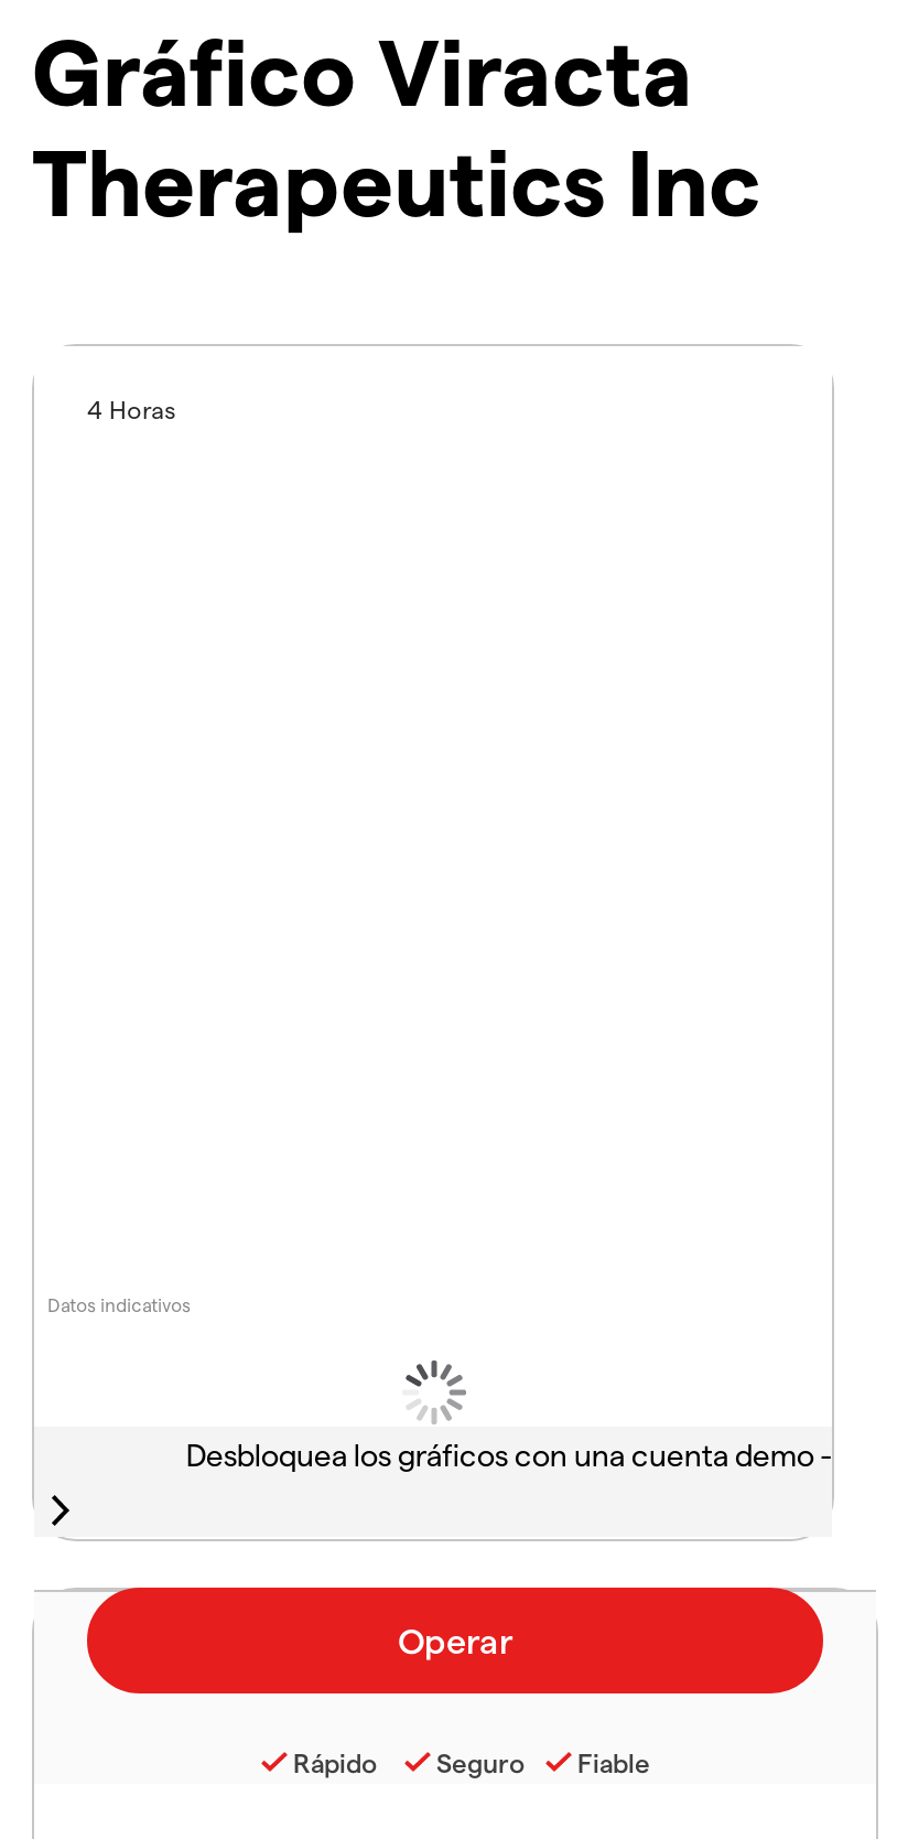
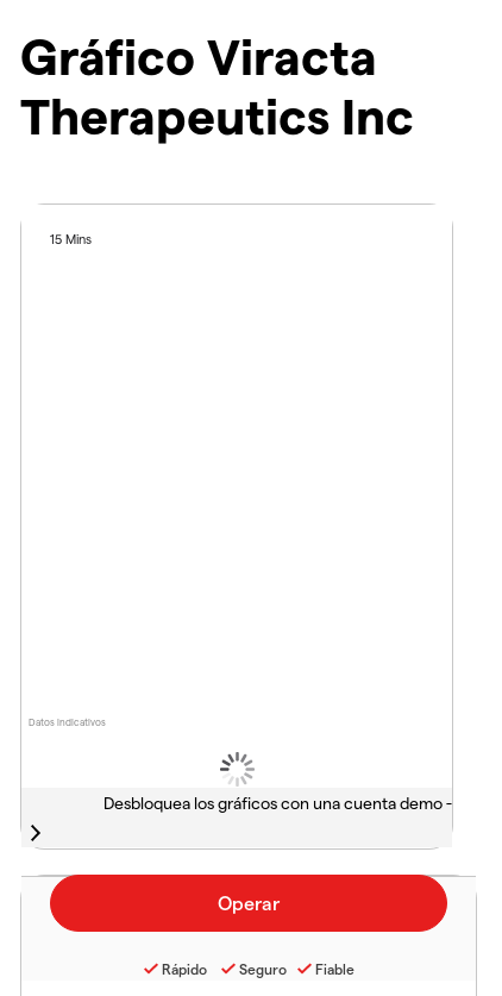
[87,396,175,424] 4 Horas -> [50,231,92,247] 15 Mins

